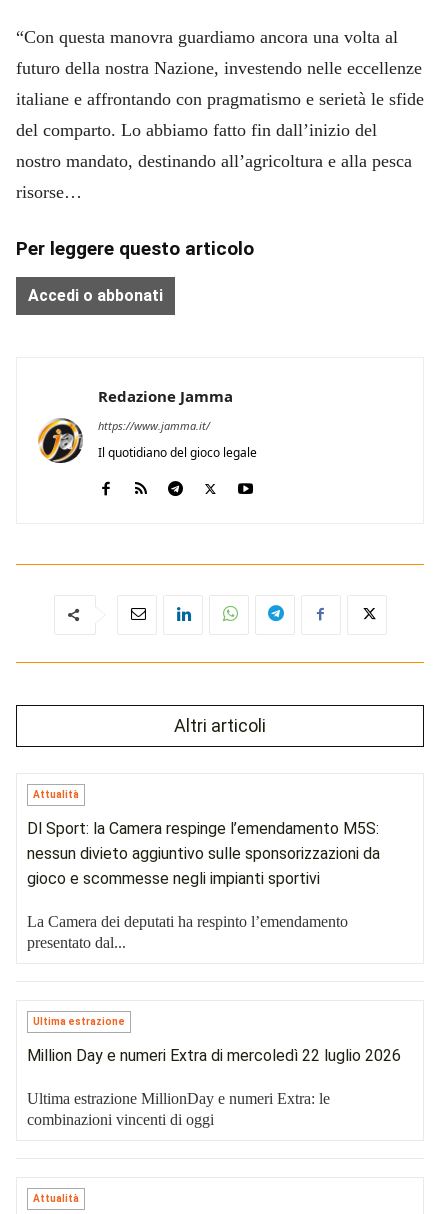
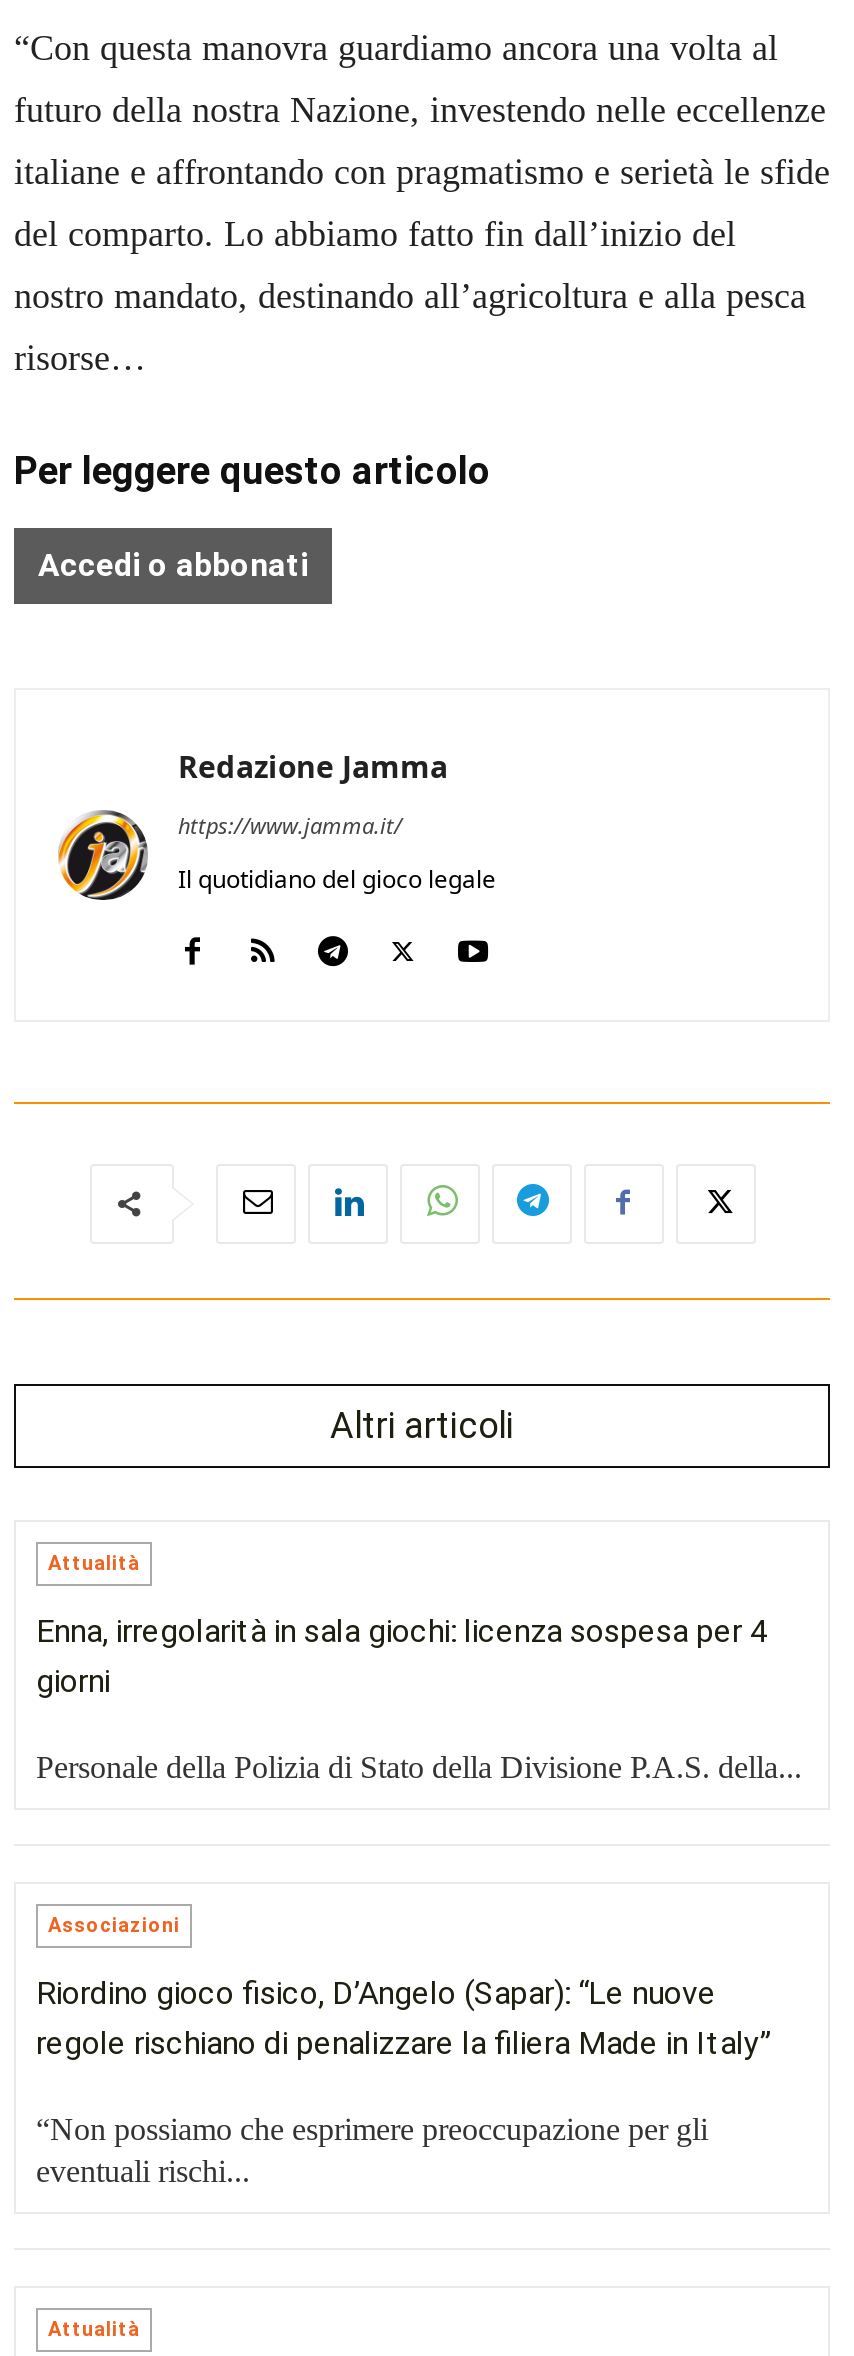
[27,819,380,888] Dl Sport: la Camera respinge l’emendamento M5S: | nessun divieto aggiuntivo sulle sponsorizzazioni da | gioco e scommesse negli impianti sportivi -> [36,1612,768,1700] Enna, irregolarità in sala giochi: licenza sospesa per 4 | giorni
[27,913,348,951] La Camera dei deputati ha respinto l’emendamento | presentato dal... -> [36,1750,802,1784] Personale della Polizia di Stato della Divisione P.A.S. della...
[33,1016,125,1027] Ultima estrazione -> [48,1914,180,1936] Associazioni
[27,1046,401,1065] Million Day e numeri Extra di mercoledì 22 luglio 2026 -> [36,1974,772,2062] Riordino gioco fisico, D’Angelo (Sapar): “Le nuove | regole rischiano di penalizzare la filiera Made in Italy”
[27,1090,330,1128] Ultima estrazione MillionDay e numeri Extra: le | combinazioni vincenti di oggi -> [36,2112,708,2188] “Non possiamo che esprimere preoccupazione per gli | eventuali rischi...

